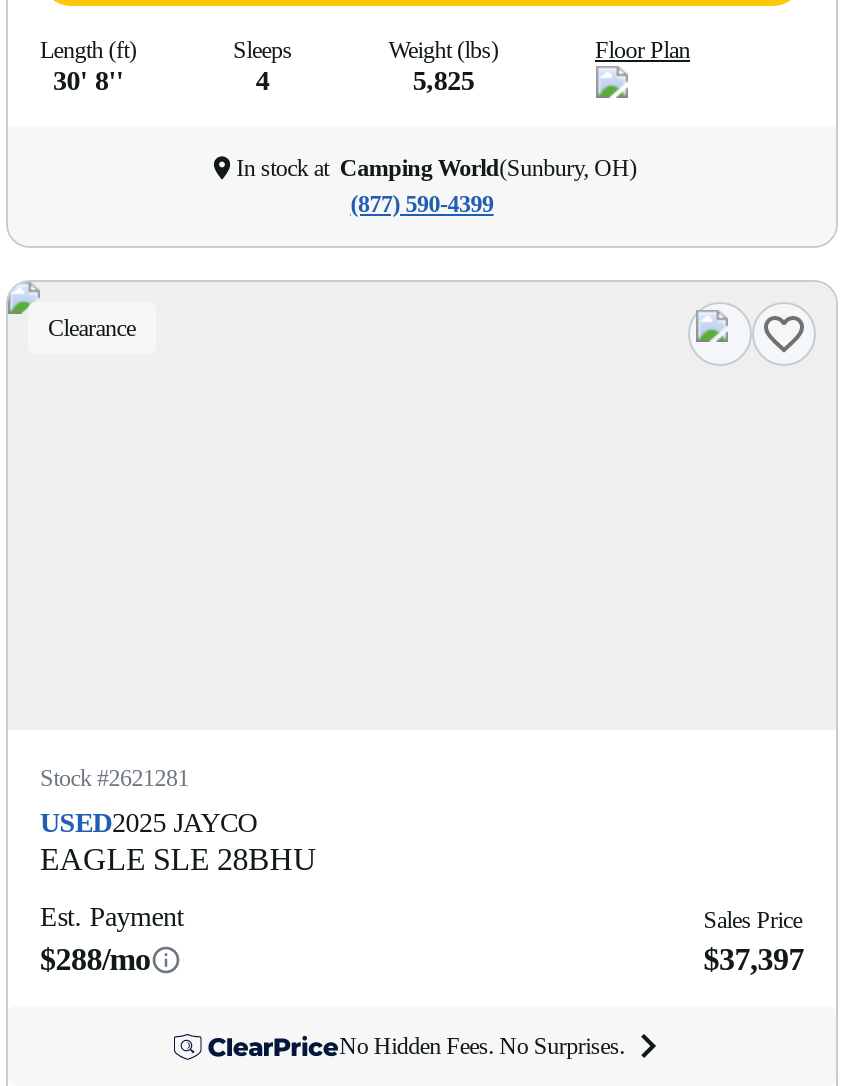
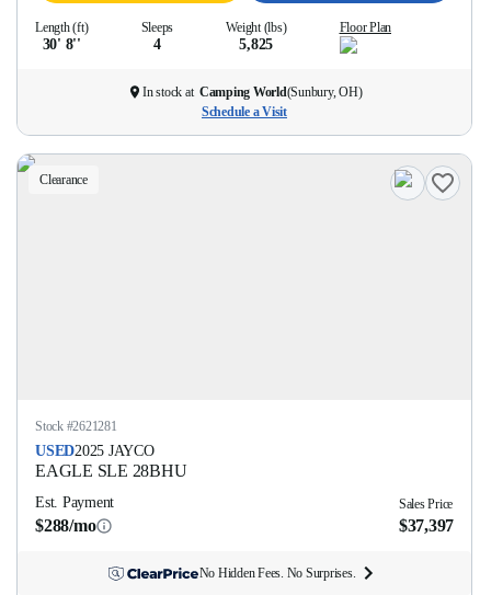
[350,190,493,218] (877) 590-4399 -> [202,104,287,119] Schedule a Visit

